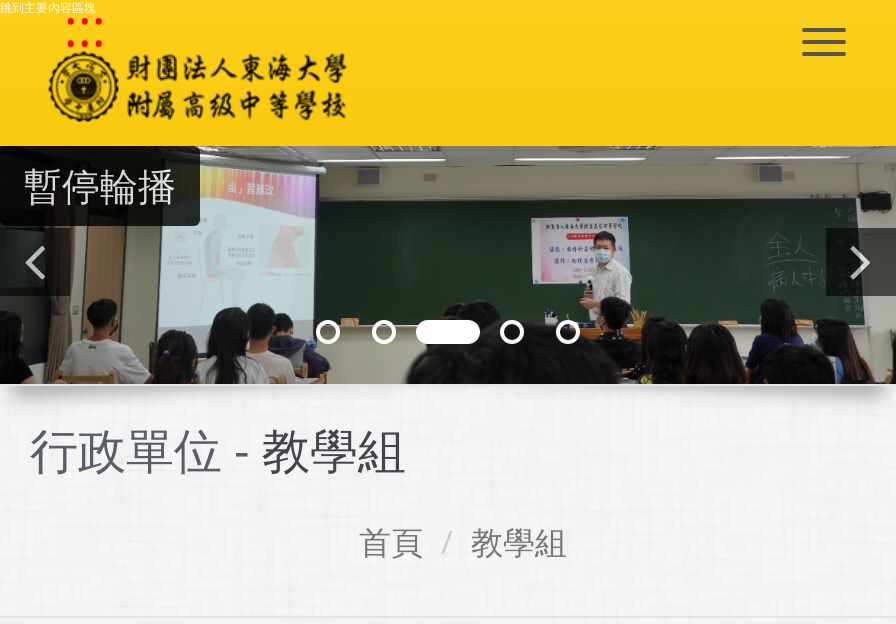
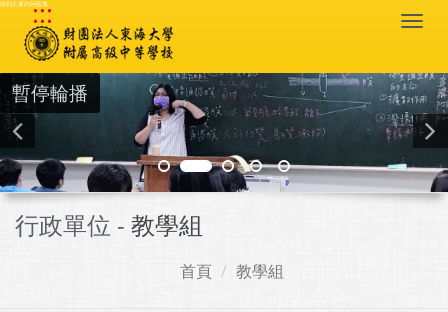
[6,144,890,386] [image] -> [3,72,445,193] [image]

